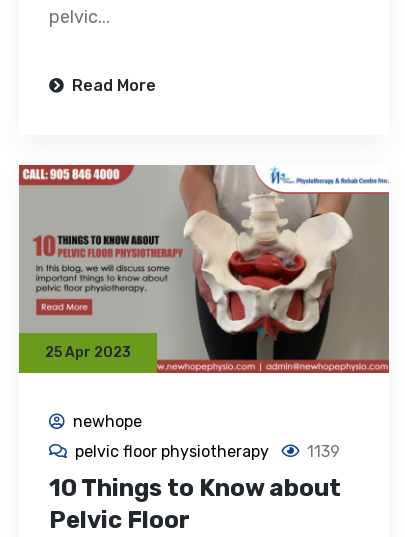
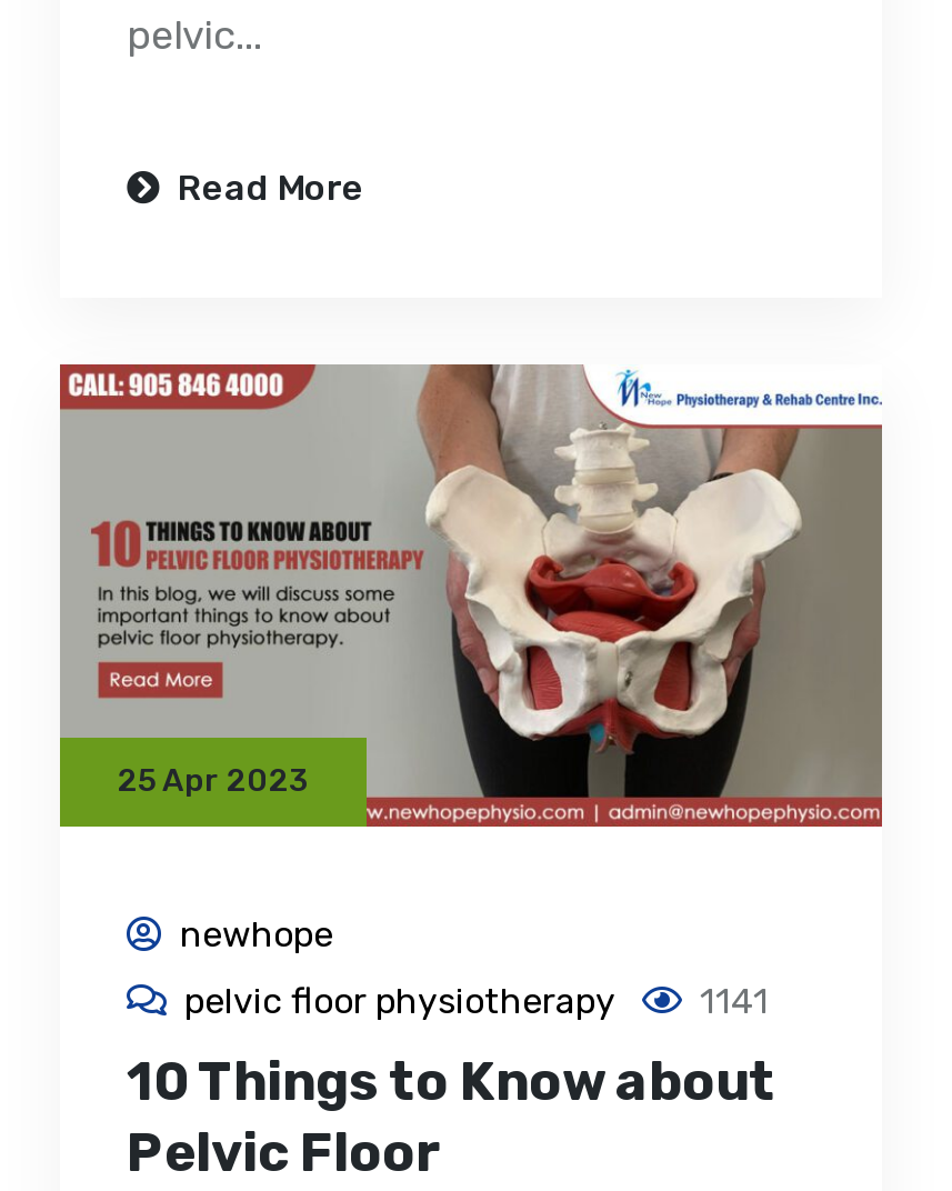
[75,442,340,461] pelvic floor physiotherapy 1139 -> [184,981,769,1023] pelvic floor physiotherapy 1141

